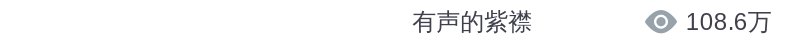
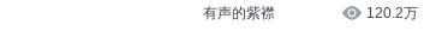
[686,9,772,37] 108.6万 -> [367,5,418,22] 120.2万

